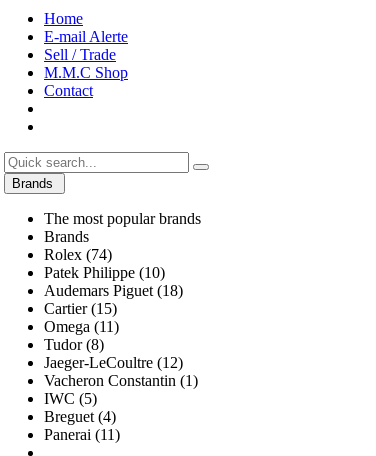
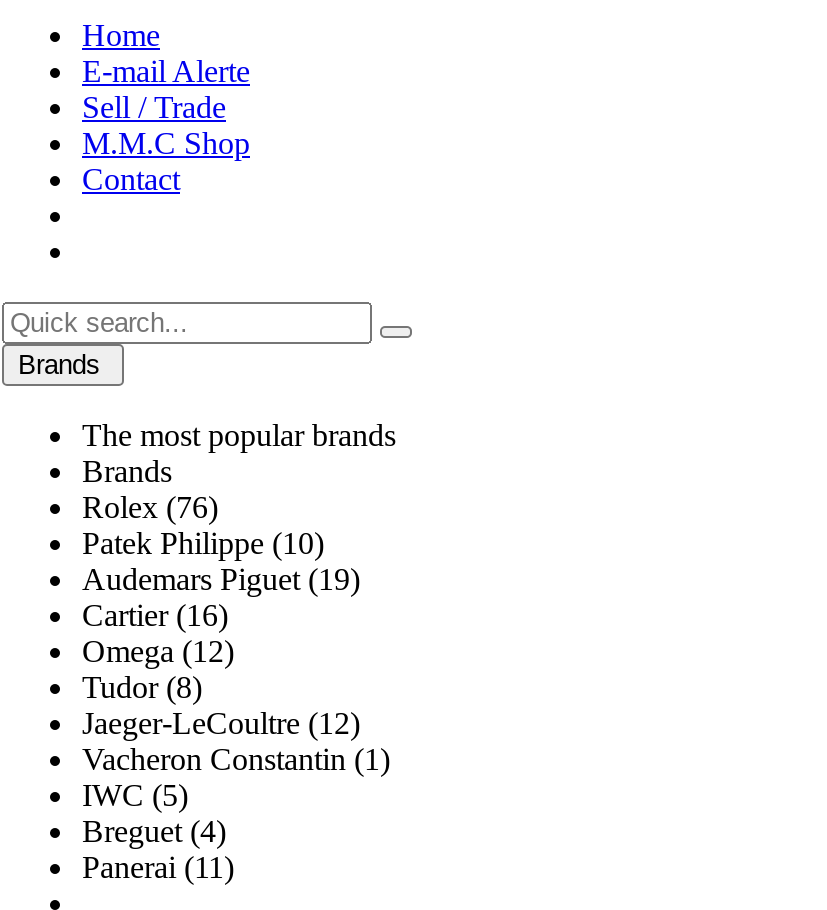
[44,246,112,263] Rolex (74) -> [82,490,218,524] Rolex (76)
[44,282,183,299] Audemars Piguet (18) -> [82,562,360,596] Audemars Piguet (19)
[44,300,117,317] Cartier (15) -> [82,598,228,632] Cartier (16)
[44,318,119,335] Omega (11) -> [82,634,234,668] Omega (12)

